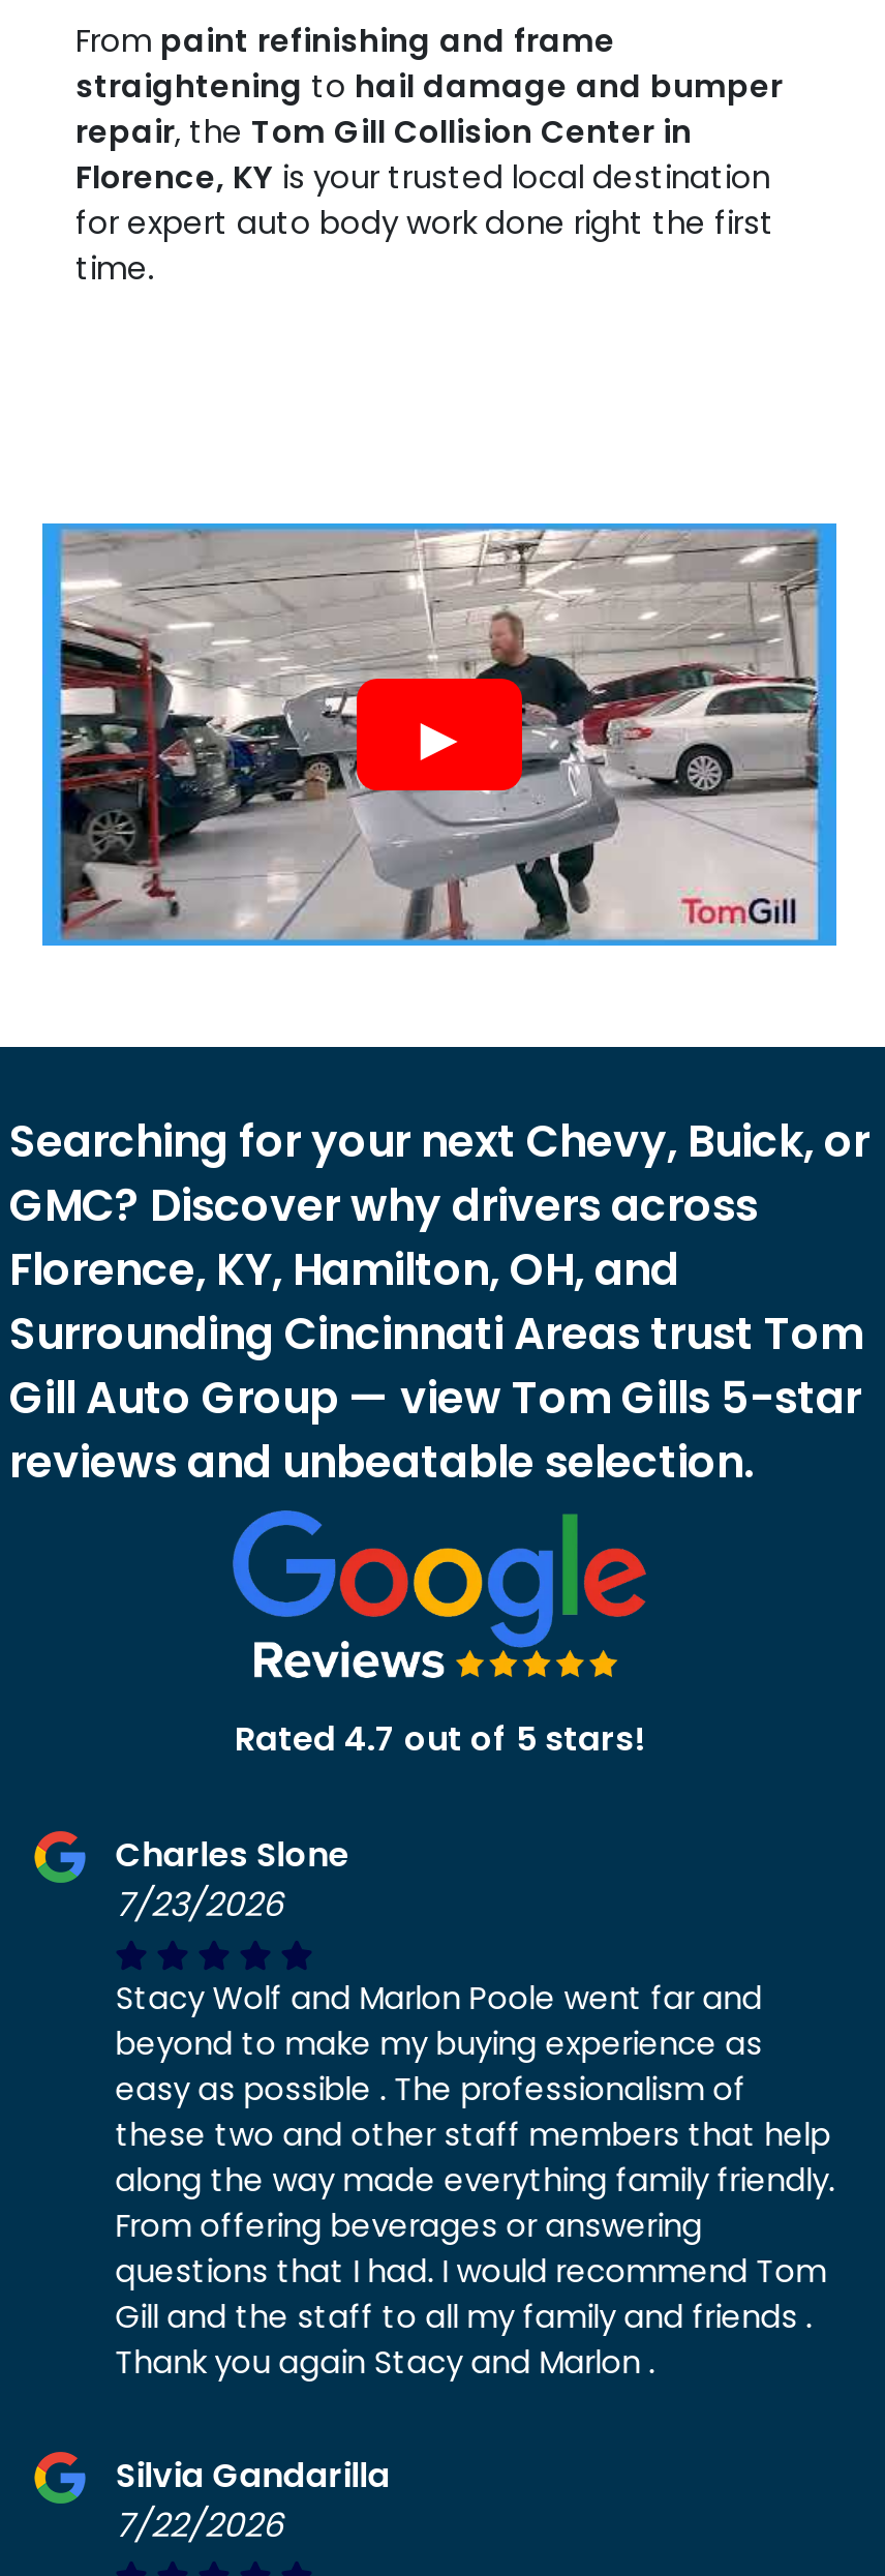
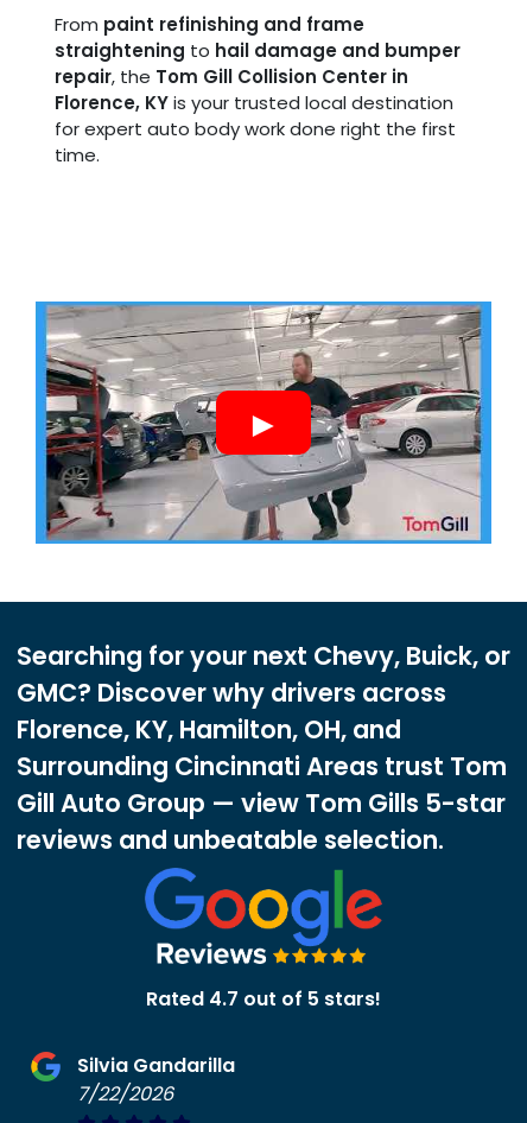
[115,1831,835,2383] Charles Slone | 7/23/2026 | Stacy Wolf and Marlon Poole went far and | beyond to make my buying experience as | easy as possible . The professionalism of | these two and other staff members that help | along the way made everything family friendly. | From offering beverages or answering | questions that I had. I would recommend Tom | Gill and the staff to all my family and friends . | Thank you again Stacy and Marlon . -> none

